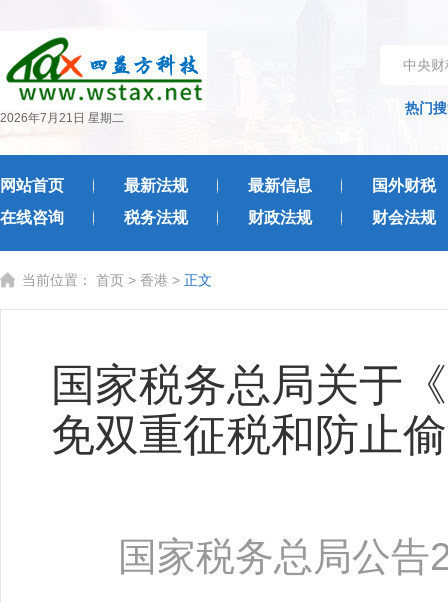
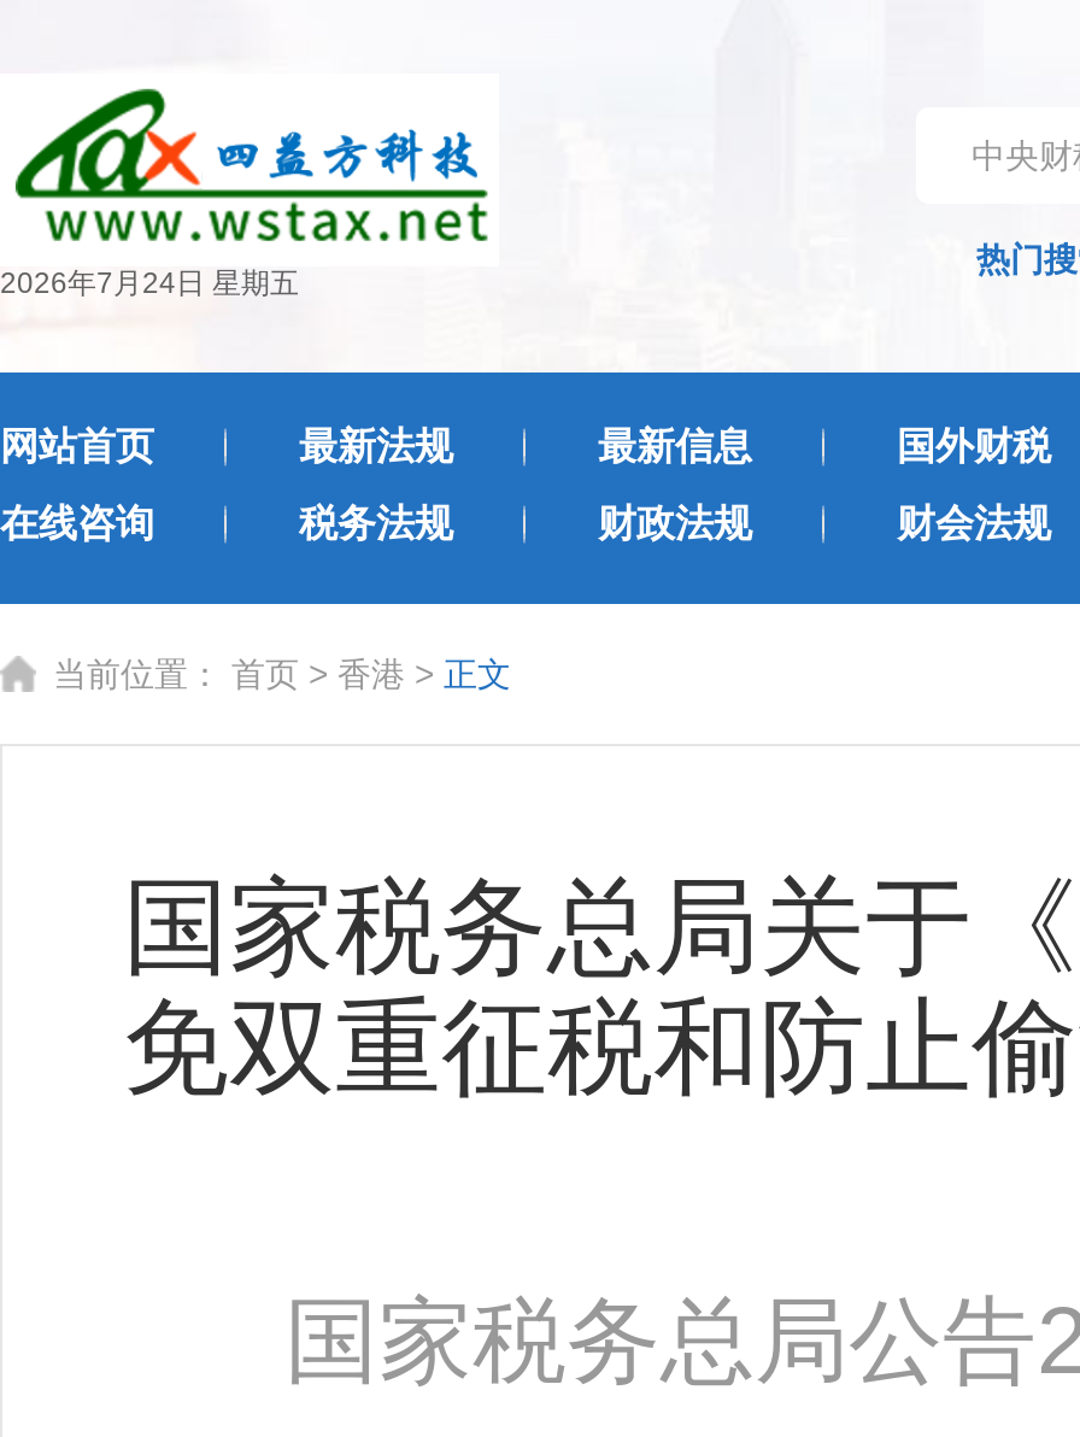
[0,111,124,125] 2026年7月21日 星期二 -> [0,266,299,300] 2026年7月24日 星期五

